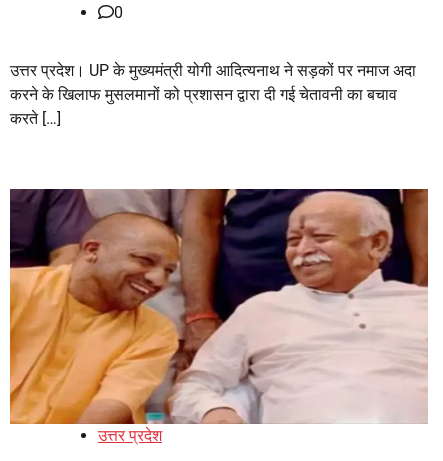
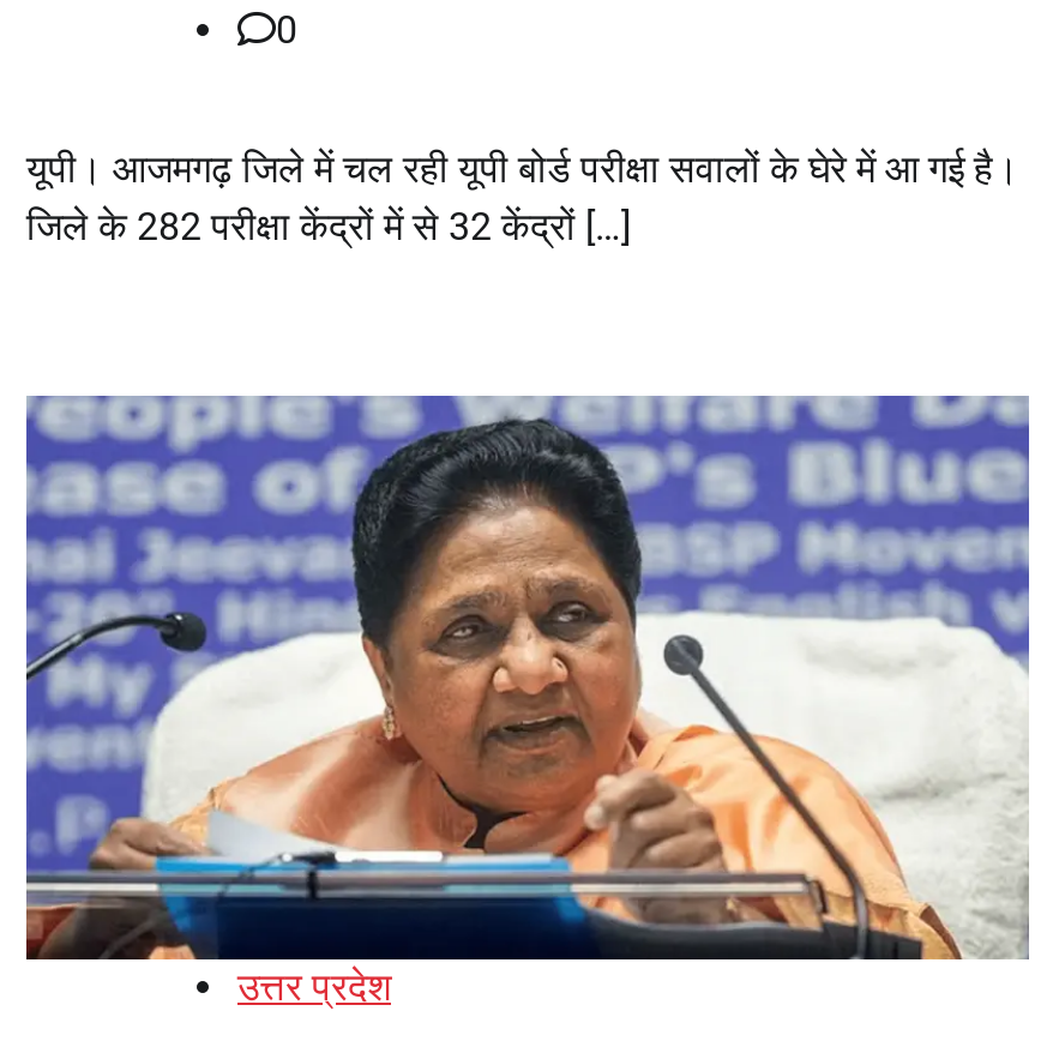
[10,61,416,128] उत्तर प्रदेश। UP के मुख्यमंत्री योगी आदित्यनाथ ने सड़कों पर नमाज अदा | करने के खिलाफ मुसलमानों को प्रशासन द्वारा दी गई चेतावनी का बचाव | करते […] -> [26,146,1019,249] यूपी। आजमगढ़ जिले में चल रही यूपी बोर्ड परीक्षा सवालों के घेरे में आ गई है। | जिले के 282 परीक्षा केंद्रों में से 32 केंद्रों […]
[9,188,429,425] [image] -> [24,393,1031,962] [image]

